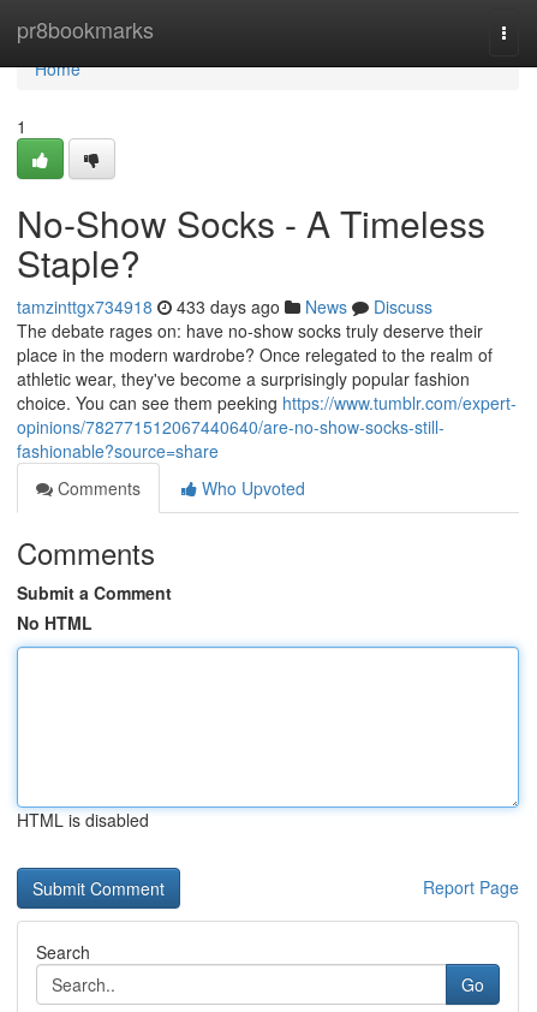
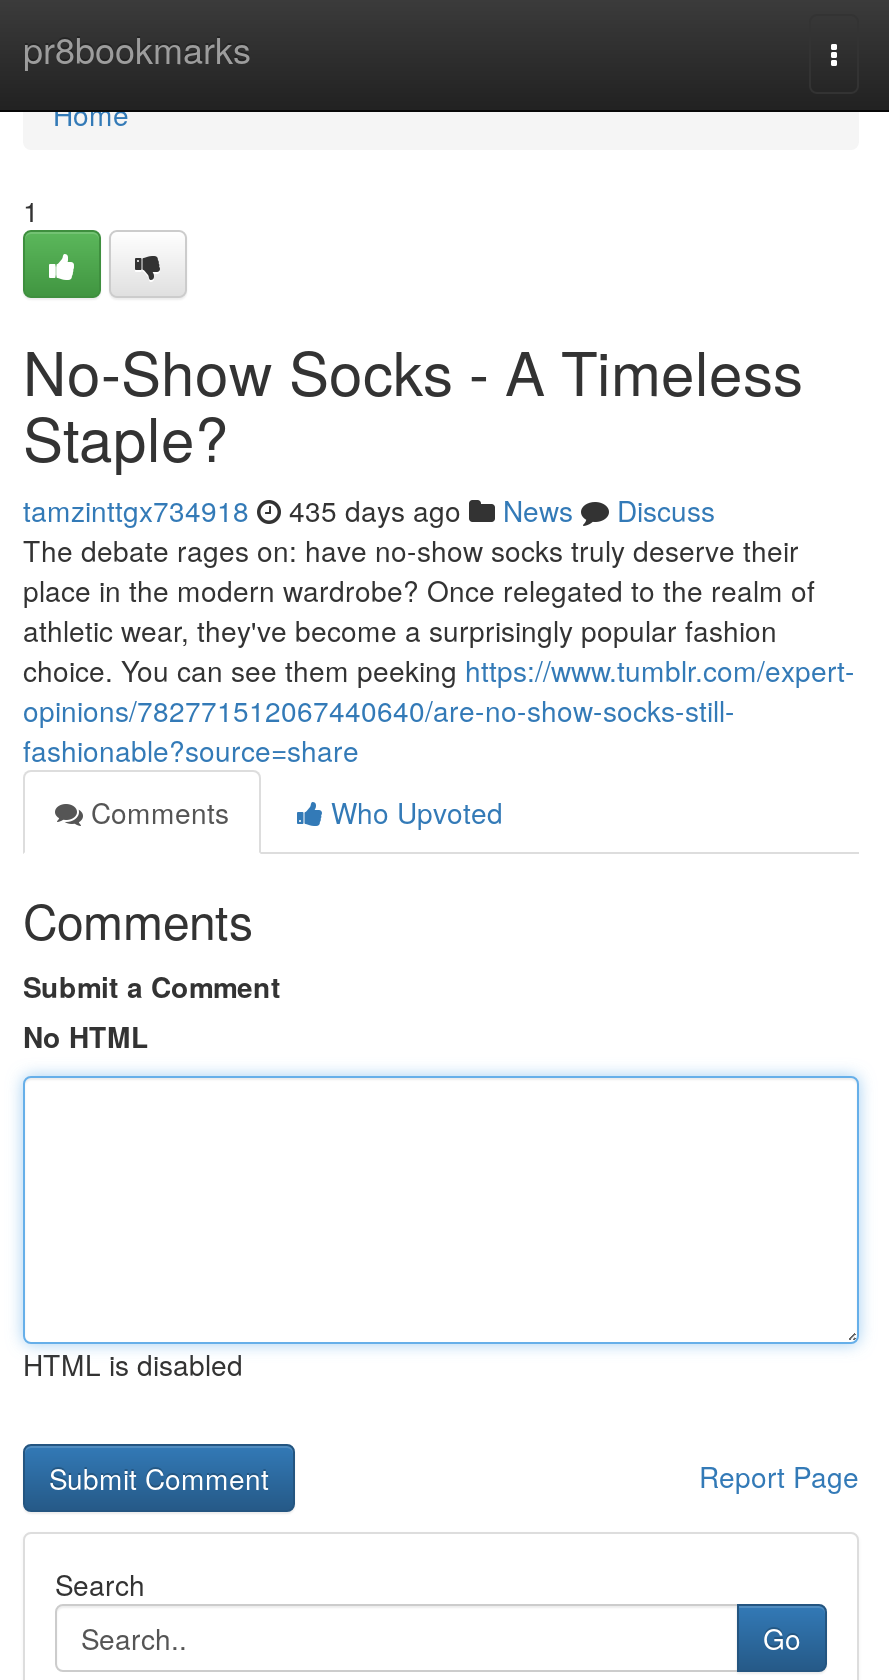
[17,294,432,319] tamzinttgx734918 433 days ago News Discuss -> [23,490,715,530] tamzinttgx734918 435 days ago News Discuss

